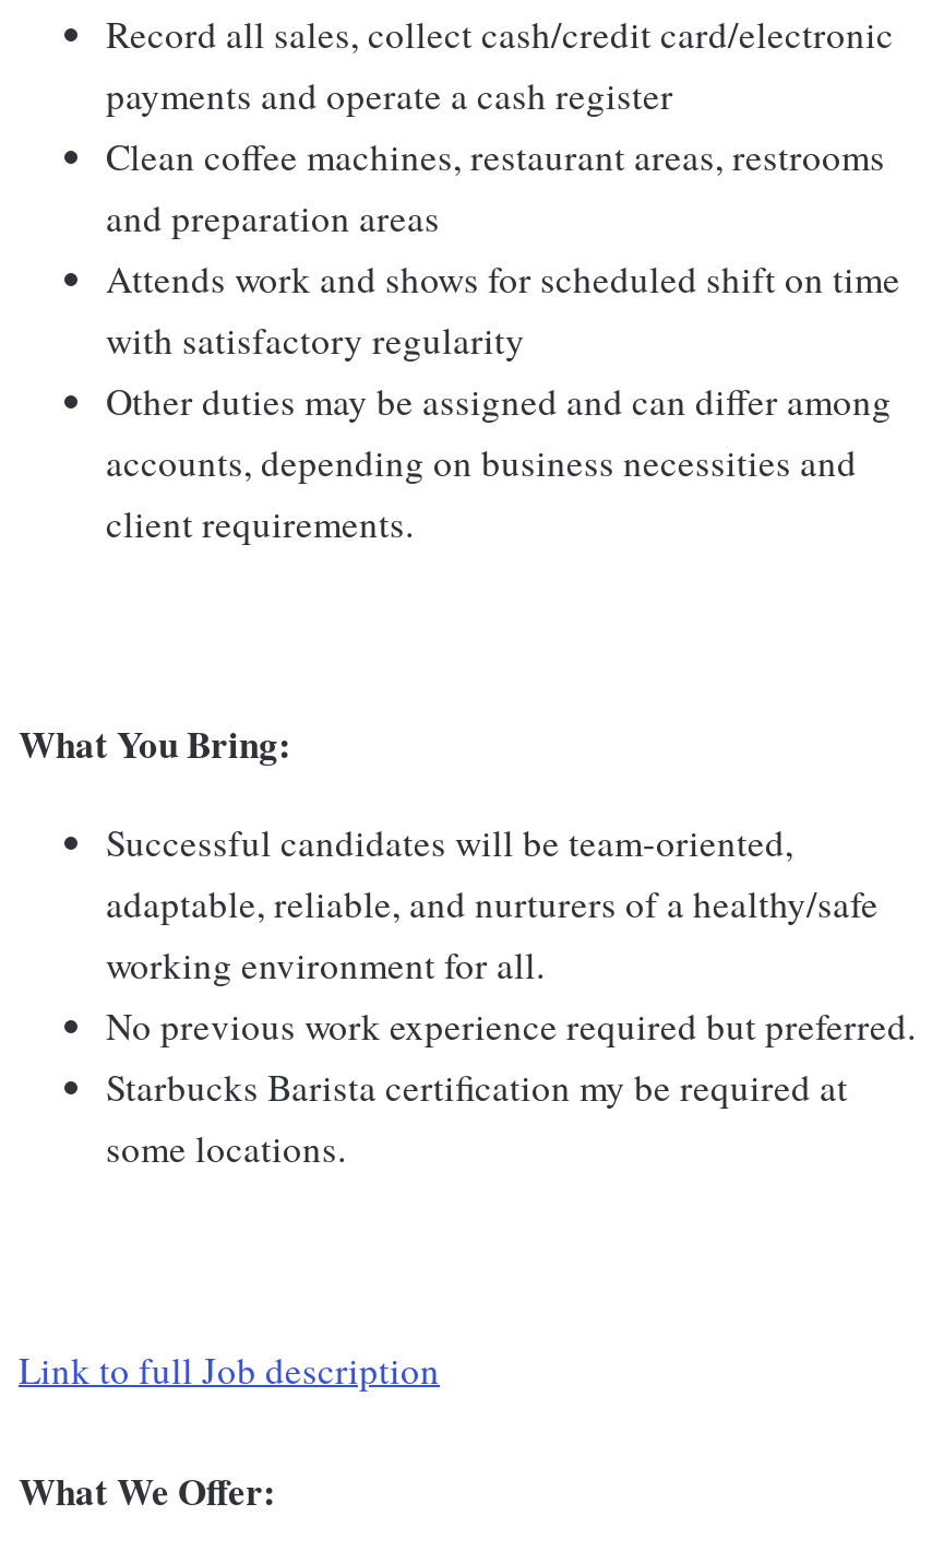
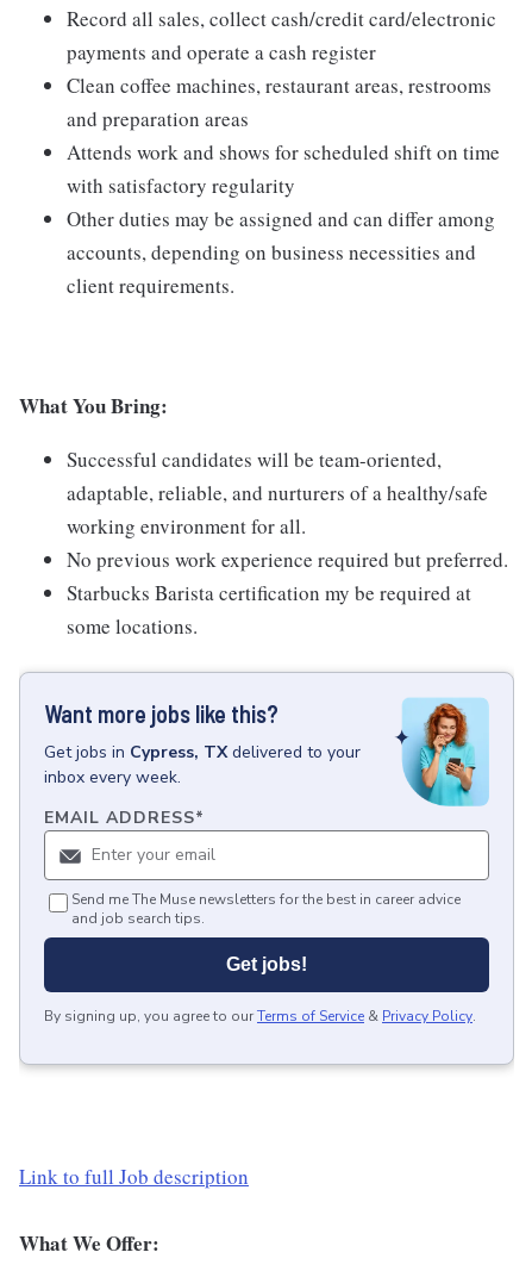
none -> [19,672,514,1068] [image] | Want more jobs like this? | Get jobs in Cypress, TX delivered to your | inbox every week. | EMAIL ADDRESS*
none -> [44,890,476,1026] Send me The Muse newsletters for the best in career advice | and job search tips. | Get jobs! | By signing up, you agree to our Terms of Service & Privacy Policy.

